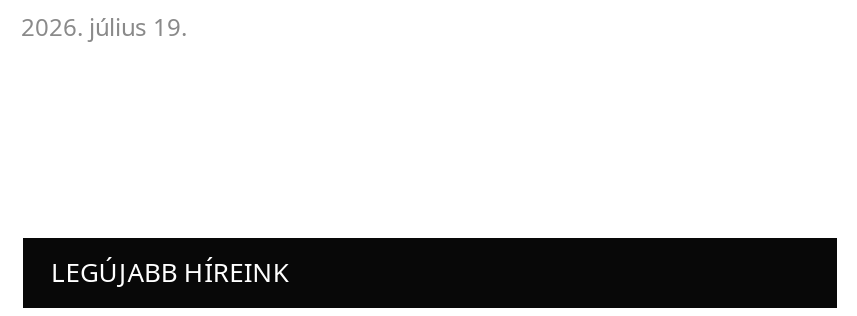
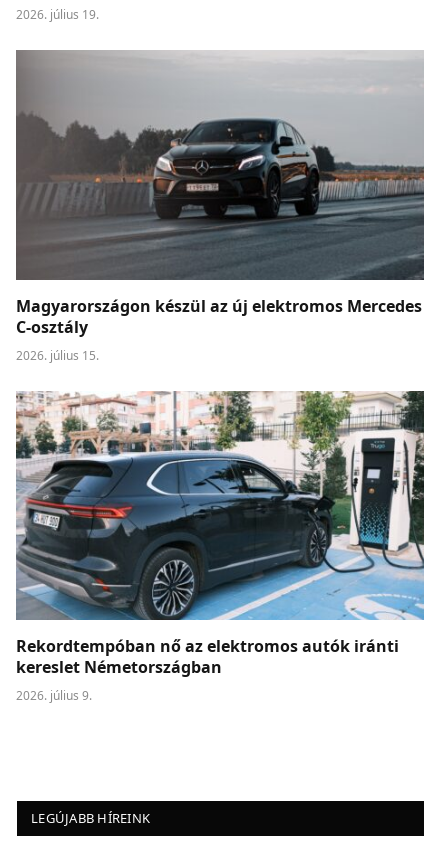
none -> [15,49,425,364] [image] | Magyarországon készül az új elektromos Mercedes | C-osztály | 2026. július 15.
none -> [15,390,425,704] [image] | Rekordtempóban nő az elektromos autók iránti | kereslet Németországban | 2026. július 9.

